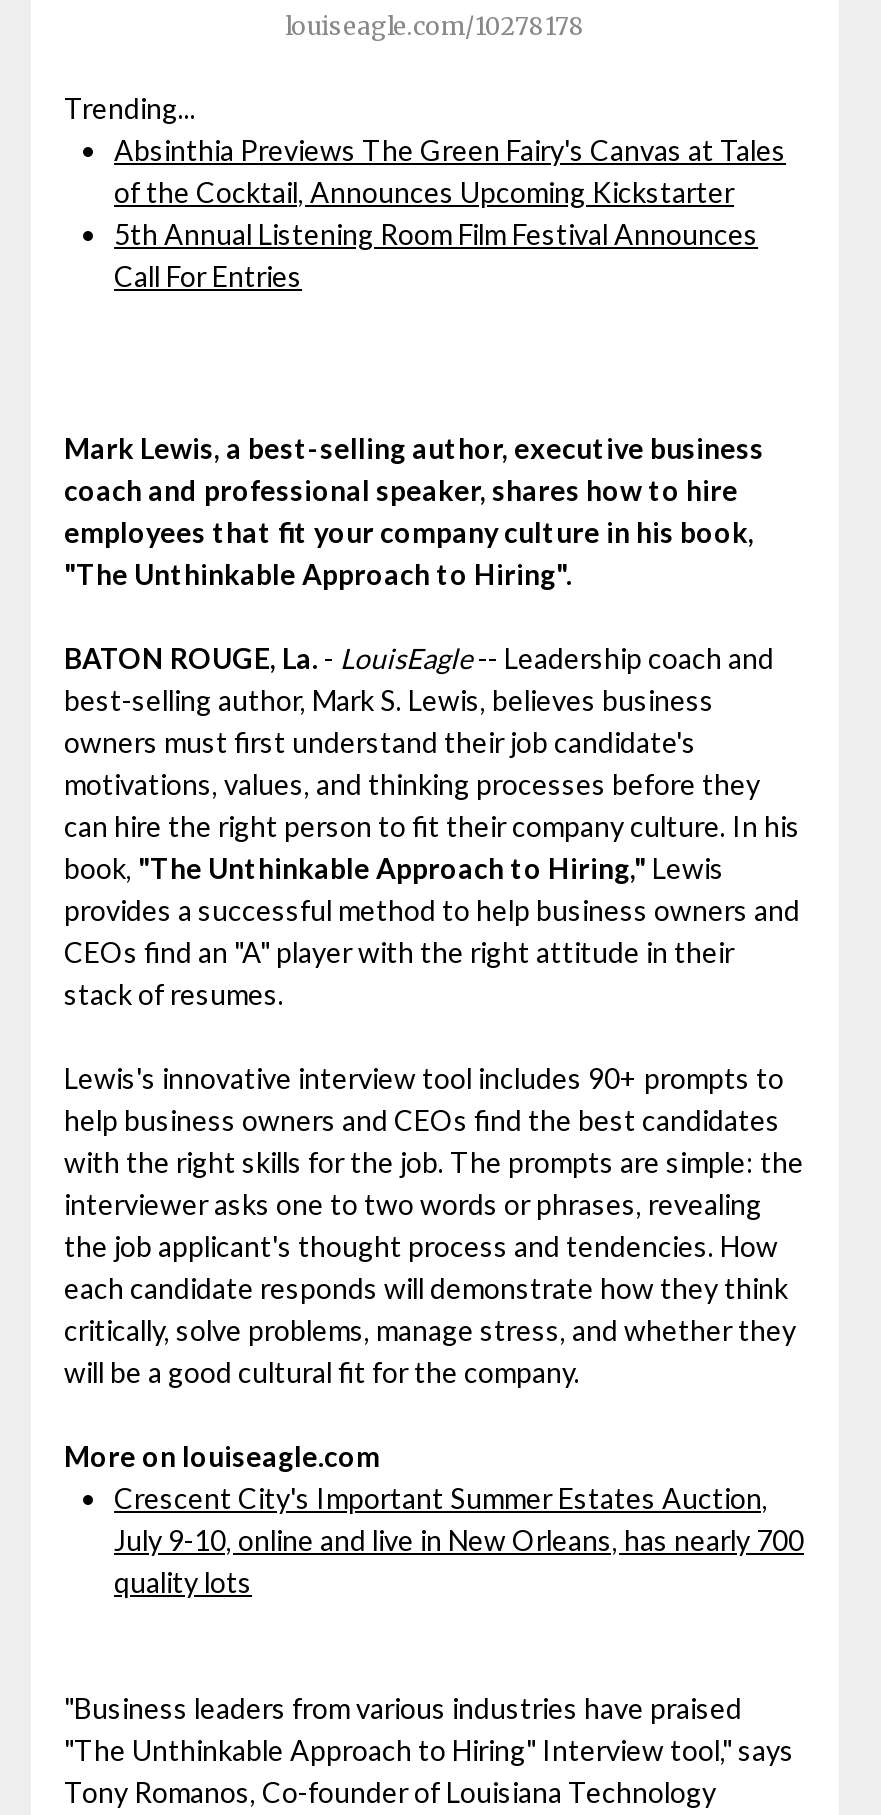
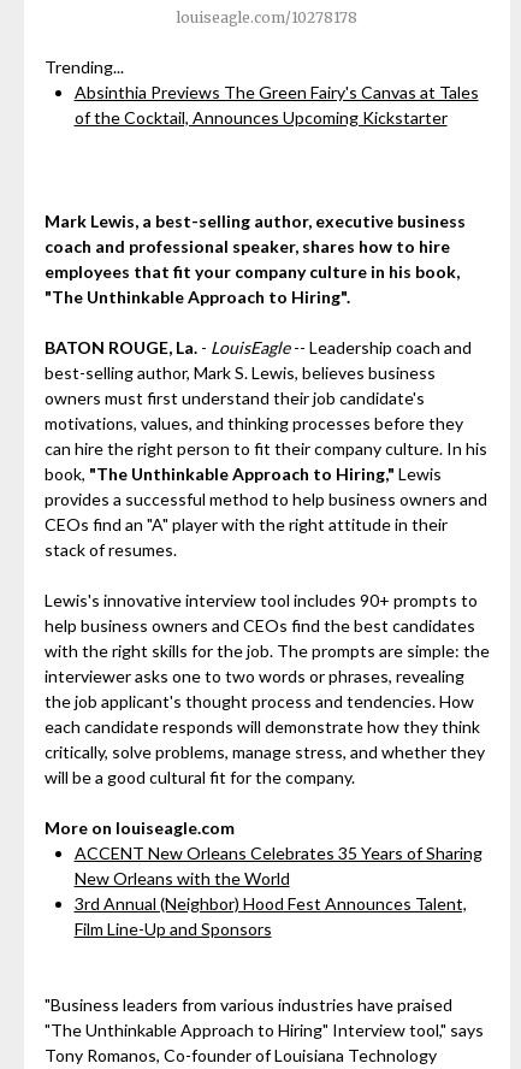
[114,217,758,293] 5th Annual Listening Room Film Festival Announces | Call For Entries -> none
moved [64,431,804,1473] -> [44,211,489,838]: Mark Lewis, a best-selling author, executive business | coach and professional speaker, shares how to hire | employees that fit your company culture in his book, | ... | will be a good cultural fit for the company. | More on louiseagle.com
[114,1481,804,1599] Crescent City's Important Summer Estates Auction, | July 9-10, online and live in New Orleans, has nearly 700 | quality lots -> [74,843,482,939] ACCENT New Orleans Celebrates 35 Years of Sharing | New Orleans with the World | 3rd Annual (Neighbor) Hood Fest Announces Talent, | Film Line-Up and Sponsors

